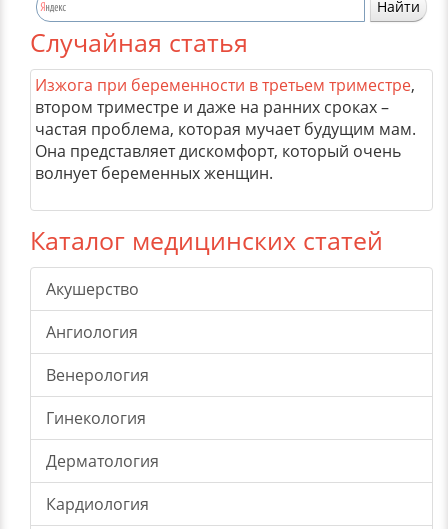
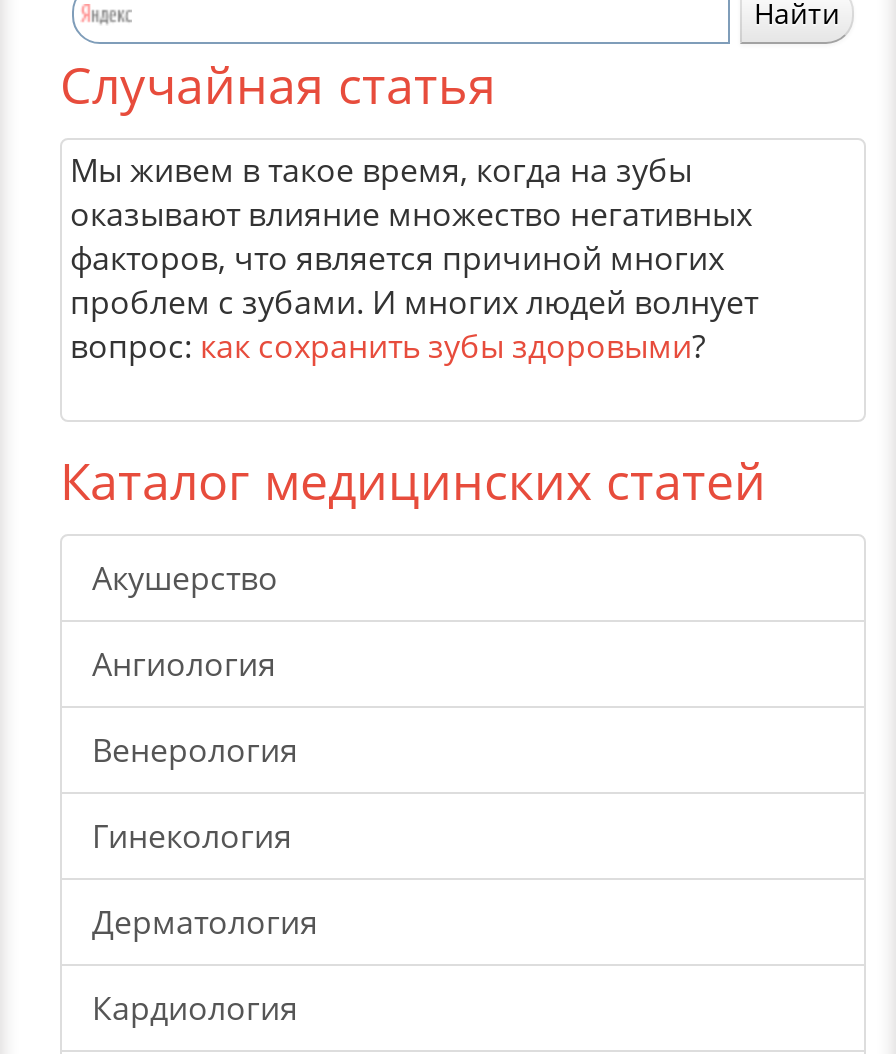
[35,74,416,184] Изжога при беременности в третьем триместре, | втором триместре и даже на ранних сроках – | частая проблема, которая мучает будущим мам. | Она представляет дискомфорт, который очень | волнует беременных женщин. -> [70,148,758,368] Мы живем в такое время, когда на зубы | оказывают влияние множество негативных | факторов, что является причиной многих | проблем с зубами. И многих людей волнует | вопрос: как сохранить зубы здоровыми?

